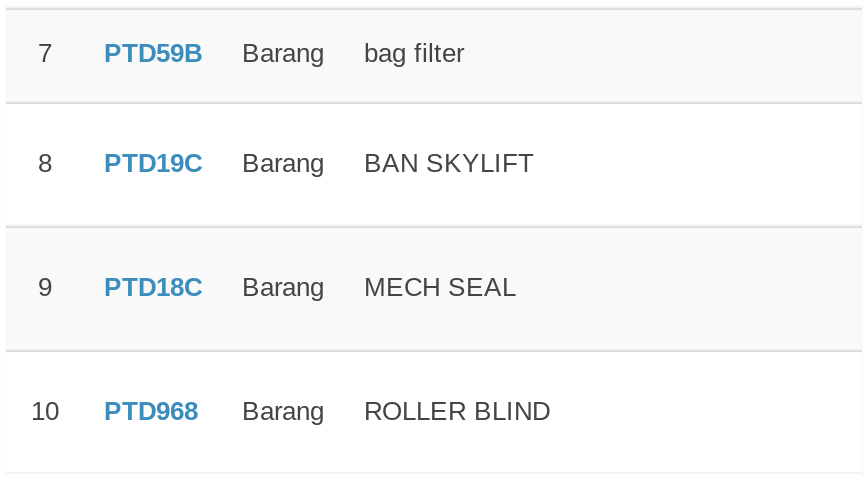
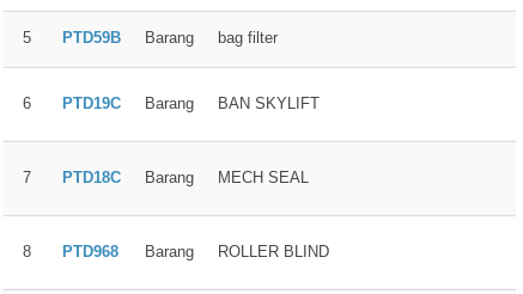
[38,38,464,68] 7 PTD59B Barang bag filter -> [23,29,278,47] 5 PTD59B Barang bag filter
[38,148,534,178] 8 PTD19C Barang BAN SKYLIFT -> [23,94,320,112] 6 PTD19C Barang BAN SKYLIFT
[38,272,516,302] 9 PTD18C Barang MECH SEAL -> [23,169,309,186] 7 PTD18C Barang MECH SEAL
[31,396,550,426] 10 PTD968 Barang ROLLER BLIND -> [23,243,329,261] 8 PTD968 Barang ROLLER BLIND

